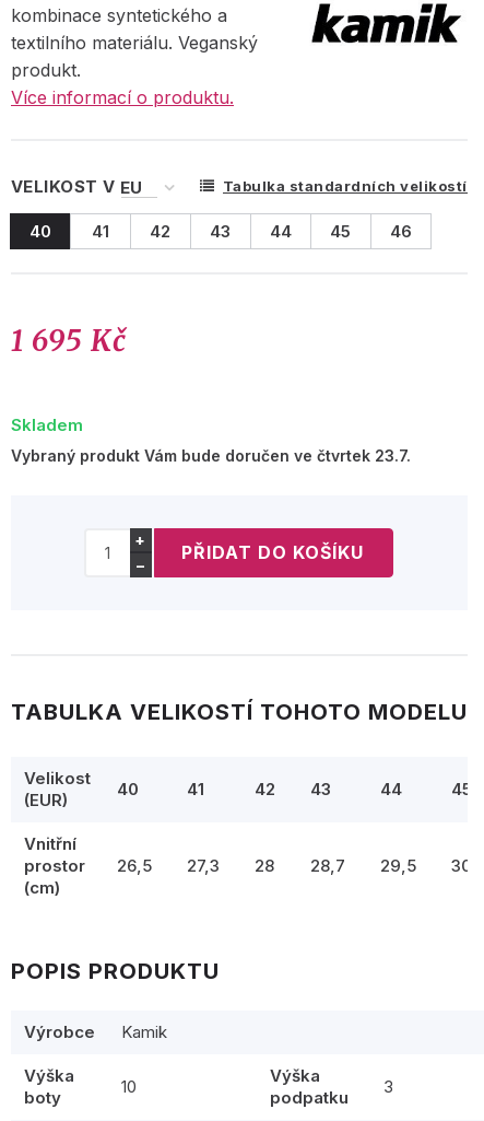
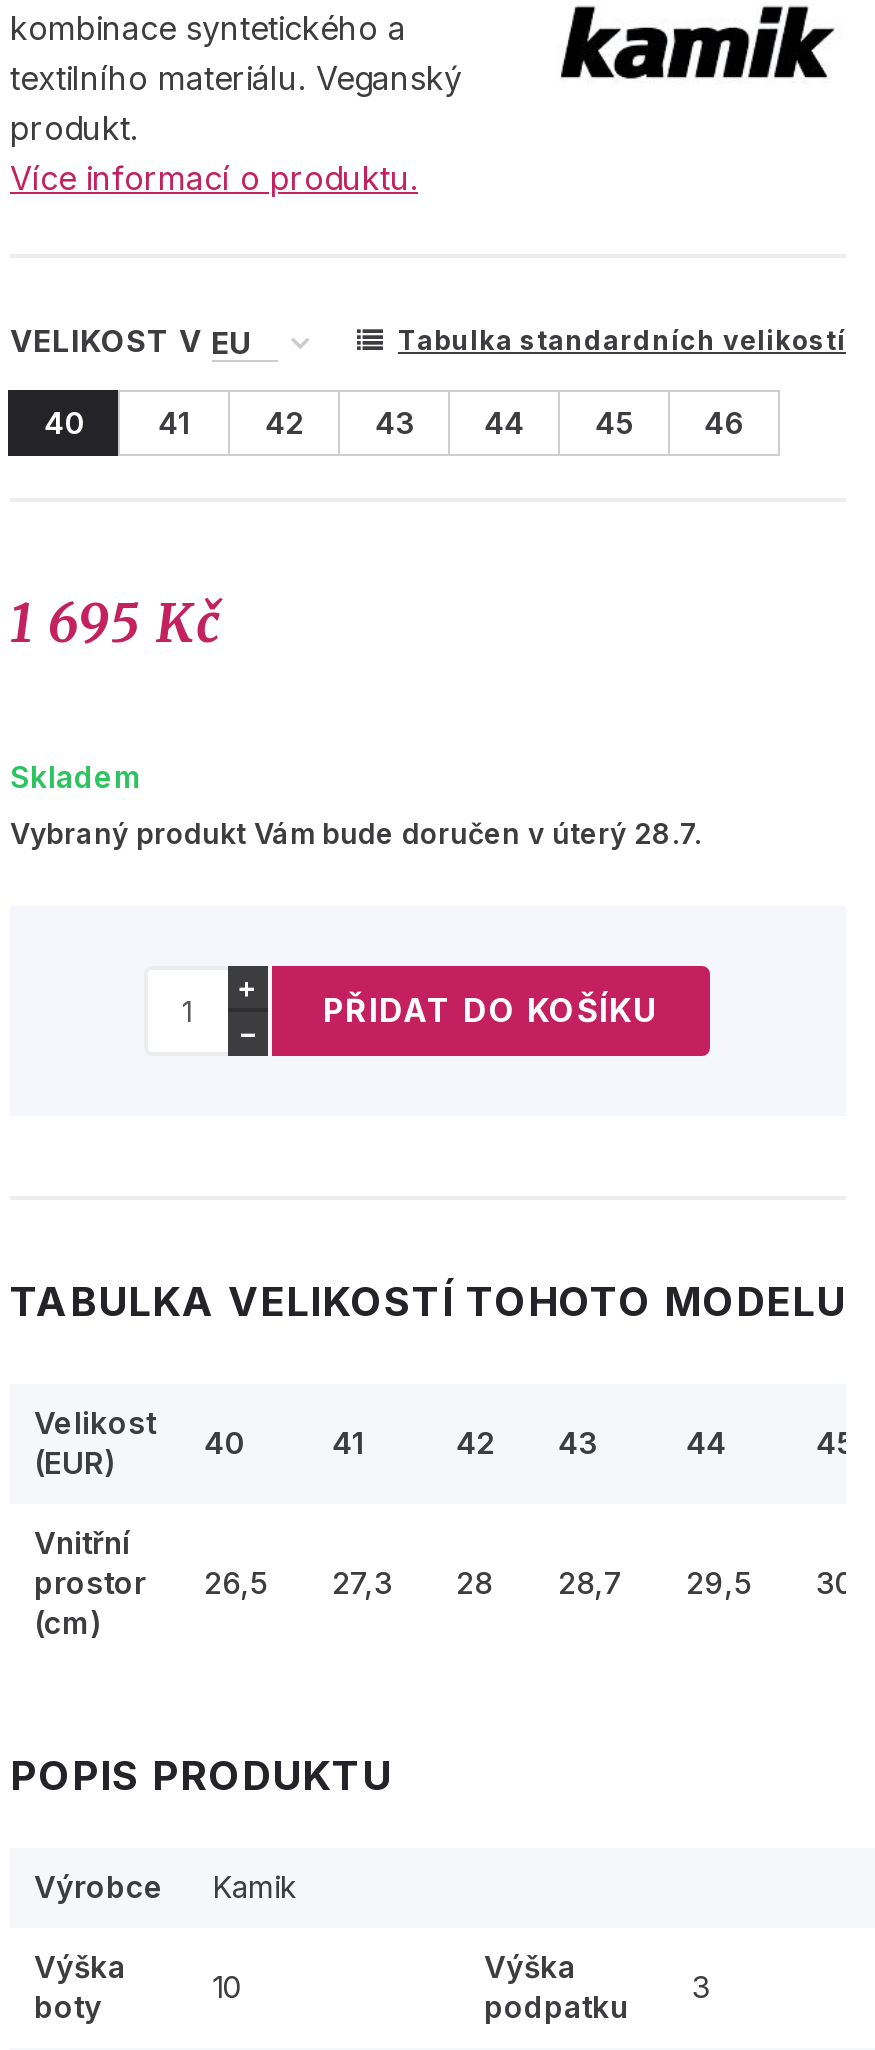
[11,446,411,464] Vybraný produkt Vám bude doručen ve čtvrtek 23.7. -> [10,815,702,849] Vybraný produkt Vám bude doručen v úterý 28.7.

